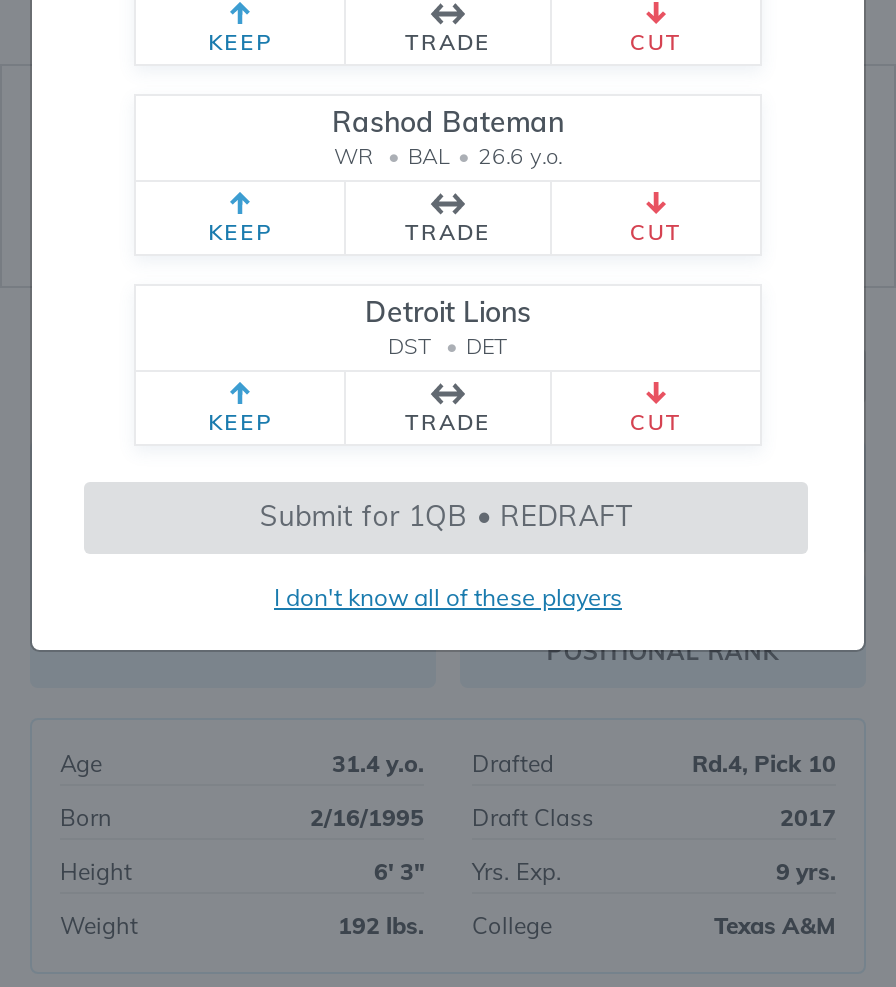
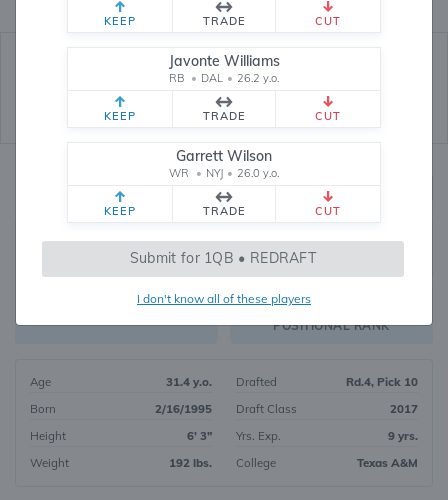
[332,104,564,170] Rashod Bateman | WR • BAL • 26.6 y.o. -> [168,52,279,85] Javonte Williams | RB • DAL • 26.2 y.o.
[365,294,531,360] Detroit Lions | DST • DET -> [169,147,279,180] Garrett Wilson | WR • NYJ • 26.0 y.o.

